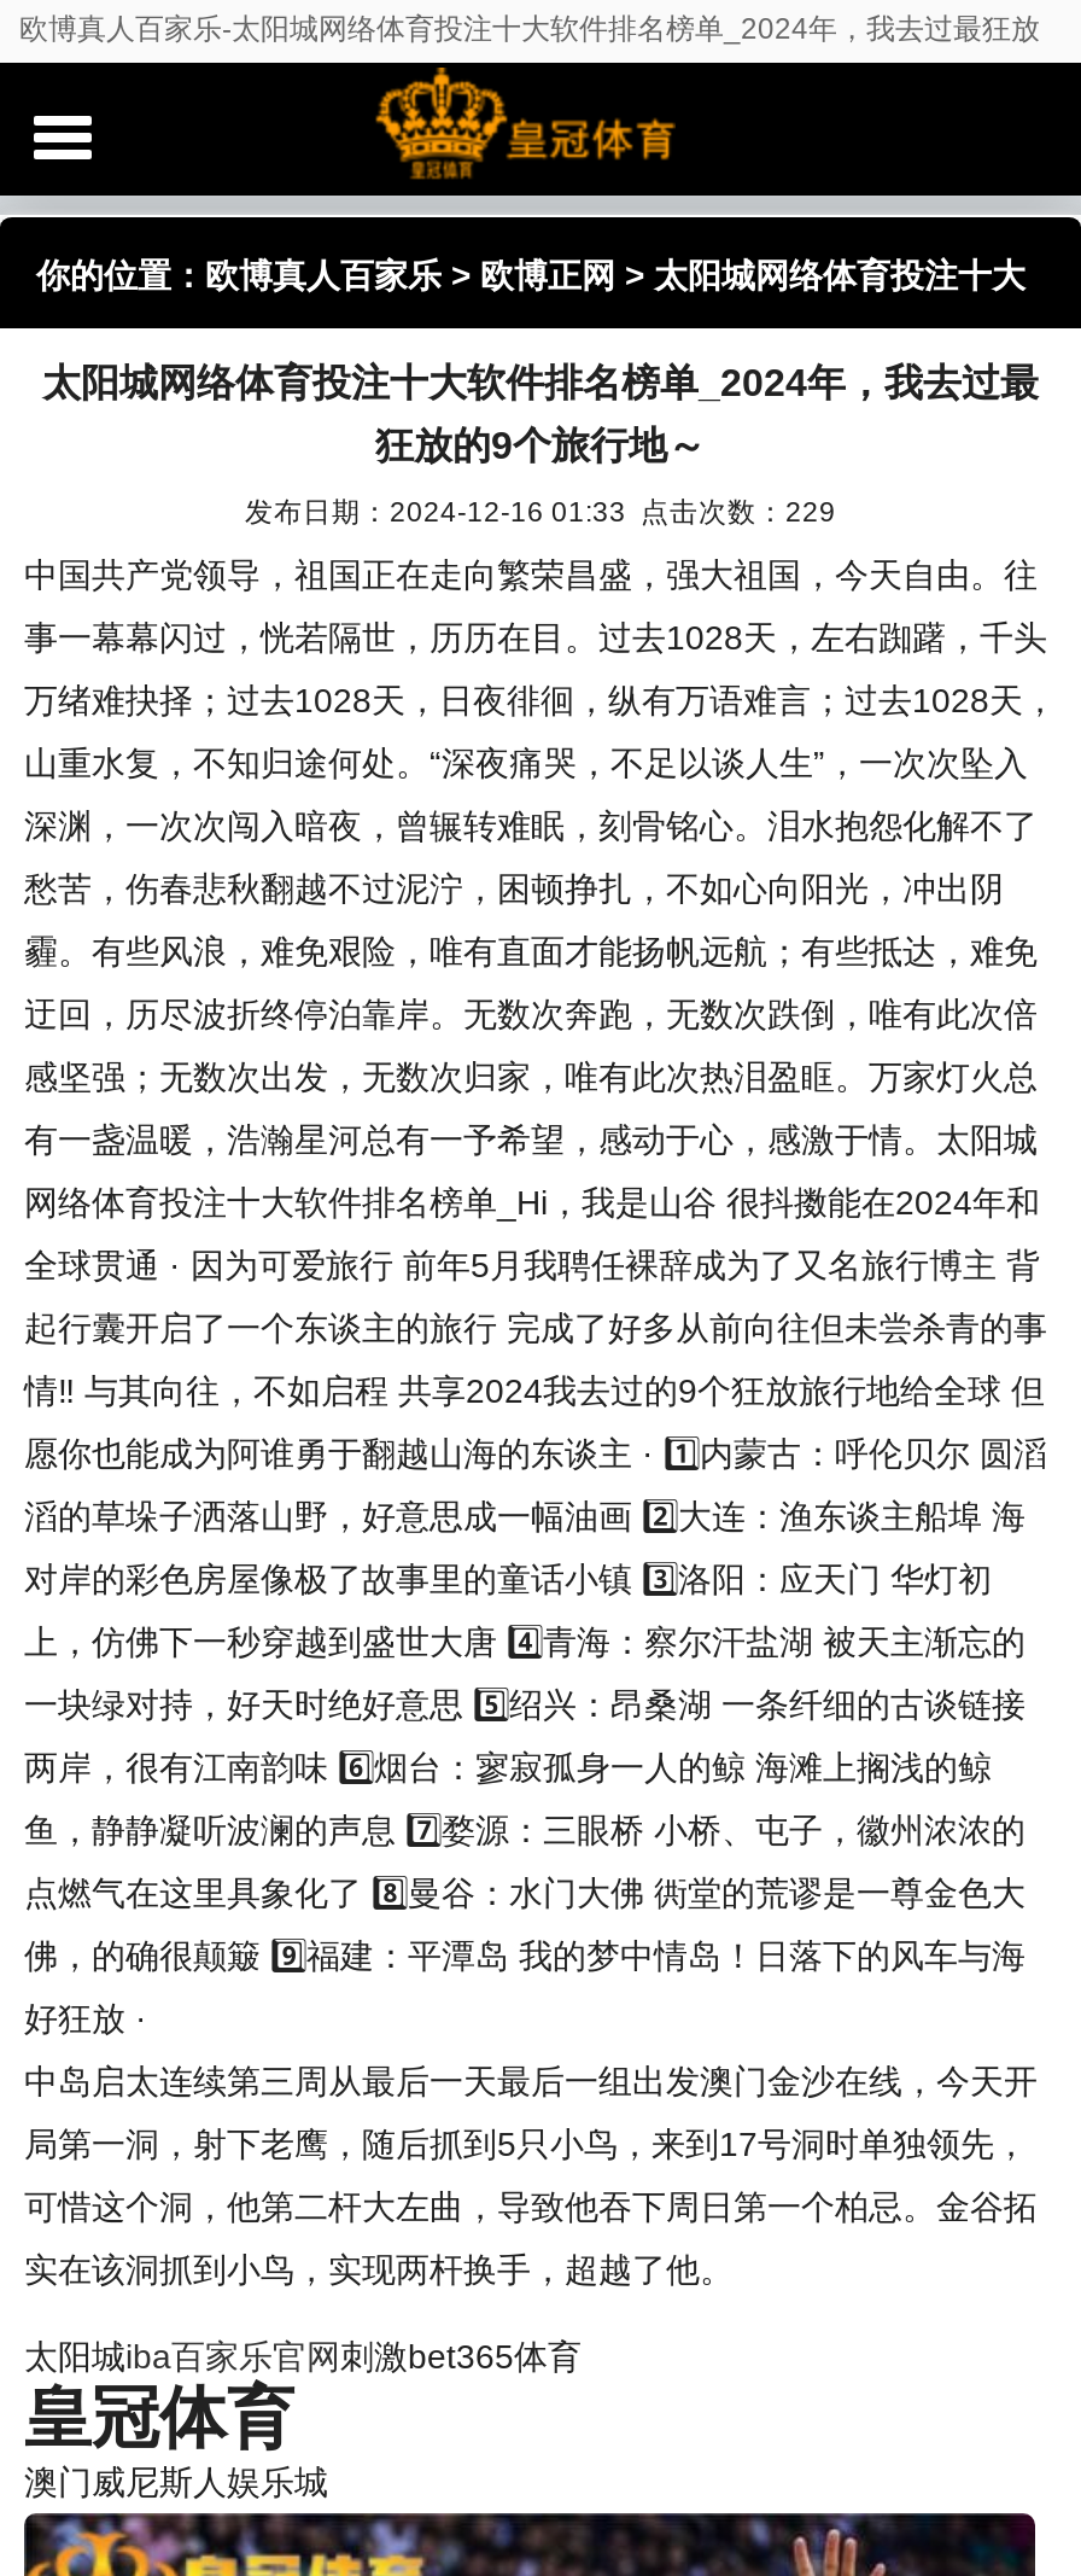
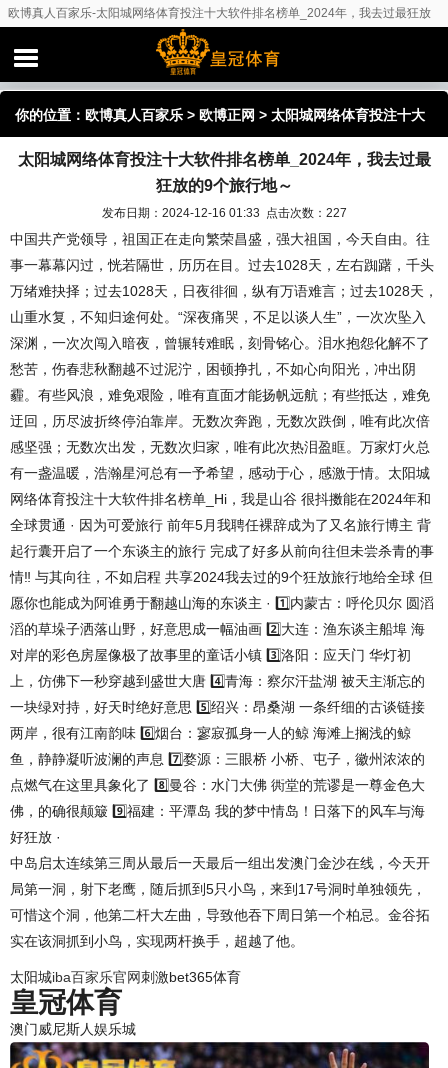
[245,495,836,526] 发布日期：2024-12-16 01:33 点击次数：229 -> [101,206,346,219] 发布日期：2024-12-16 01:33 点击次数：227

